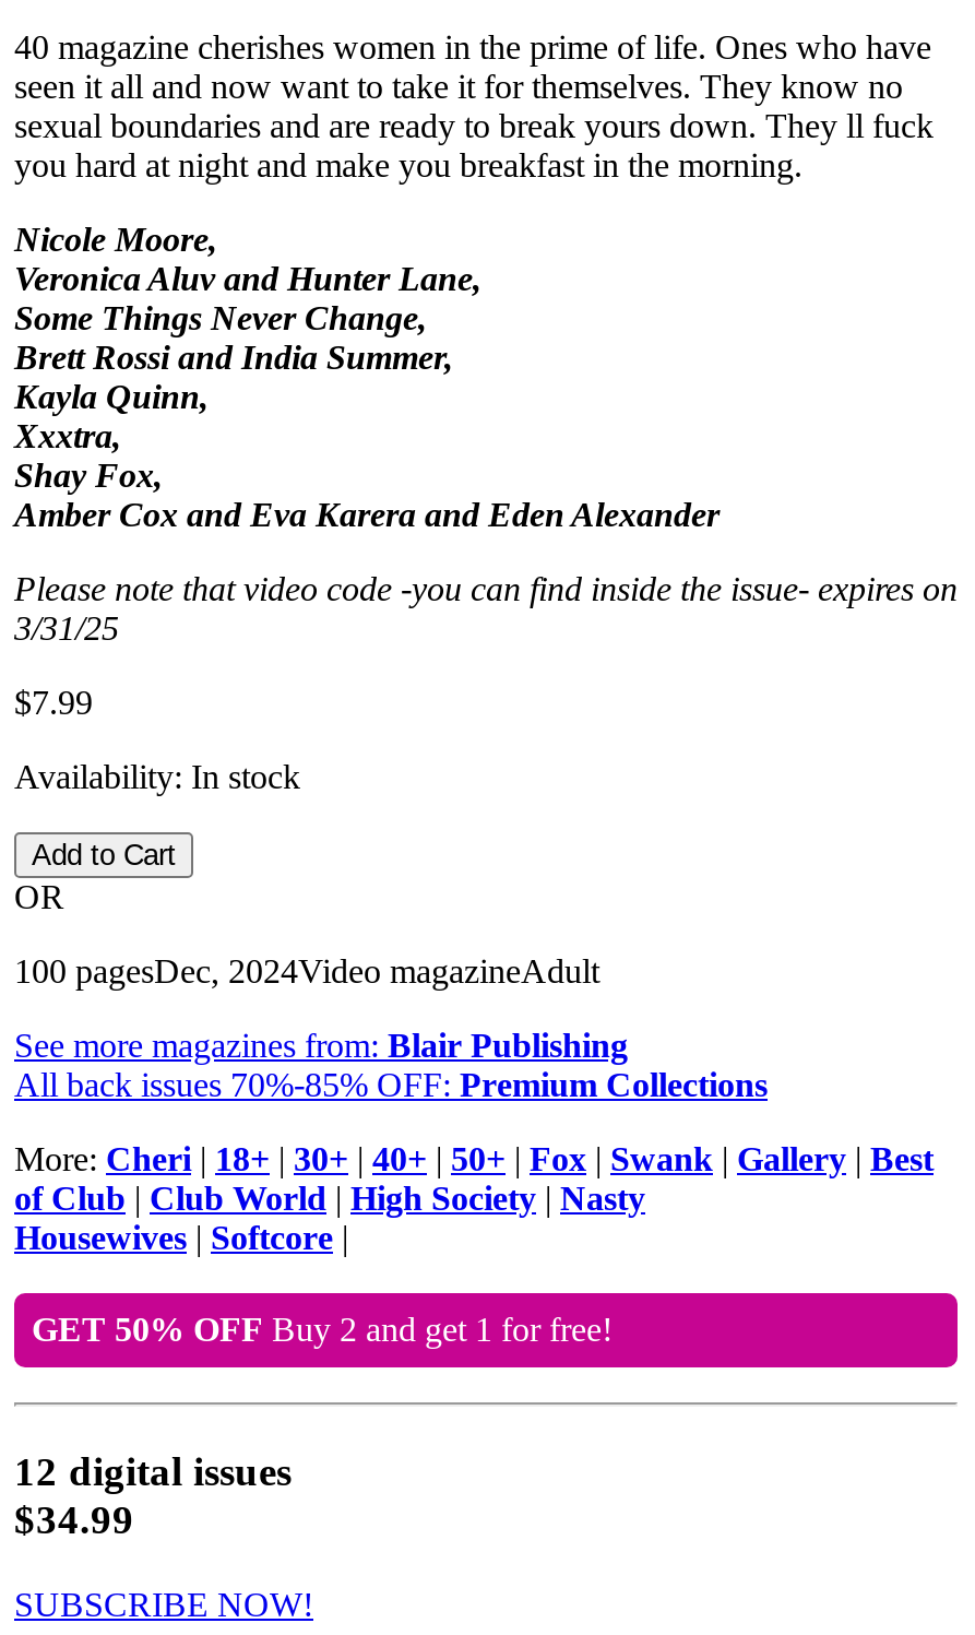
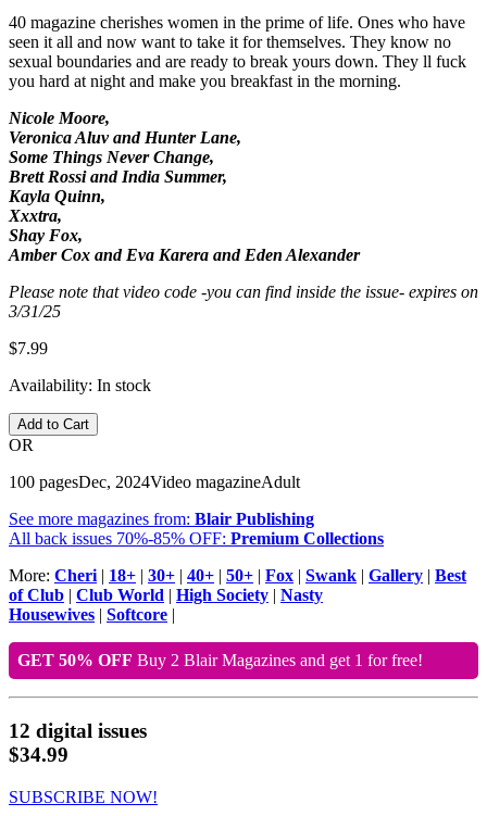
[32,1311,613,1348] GET 50% OFF Buy 2 and get 1 for free! -> [17,651,423,670] GET 50% OFF Buy 2 Blair Magazines and get 1 for free!

